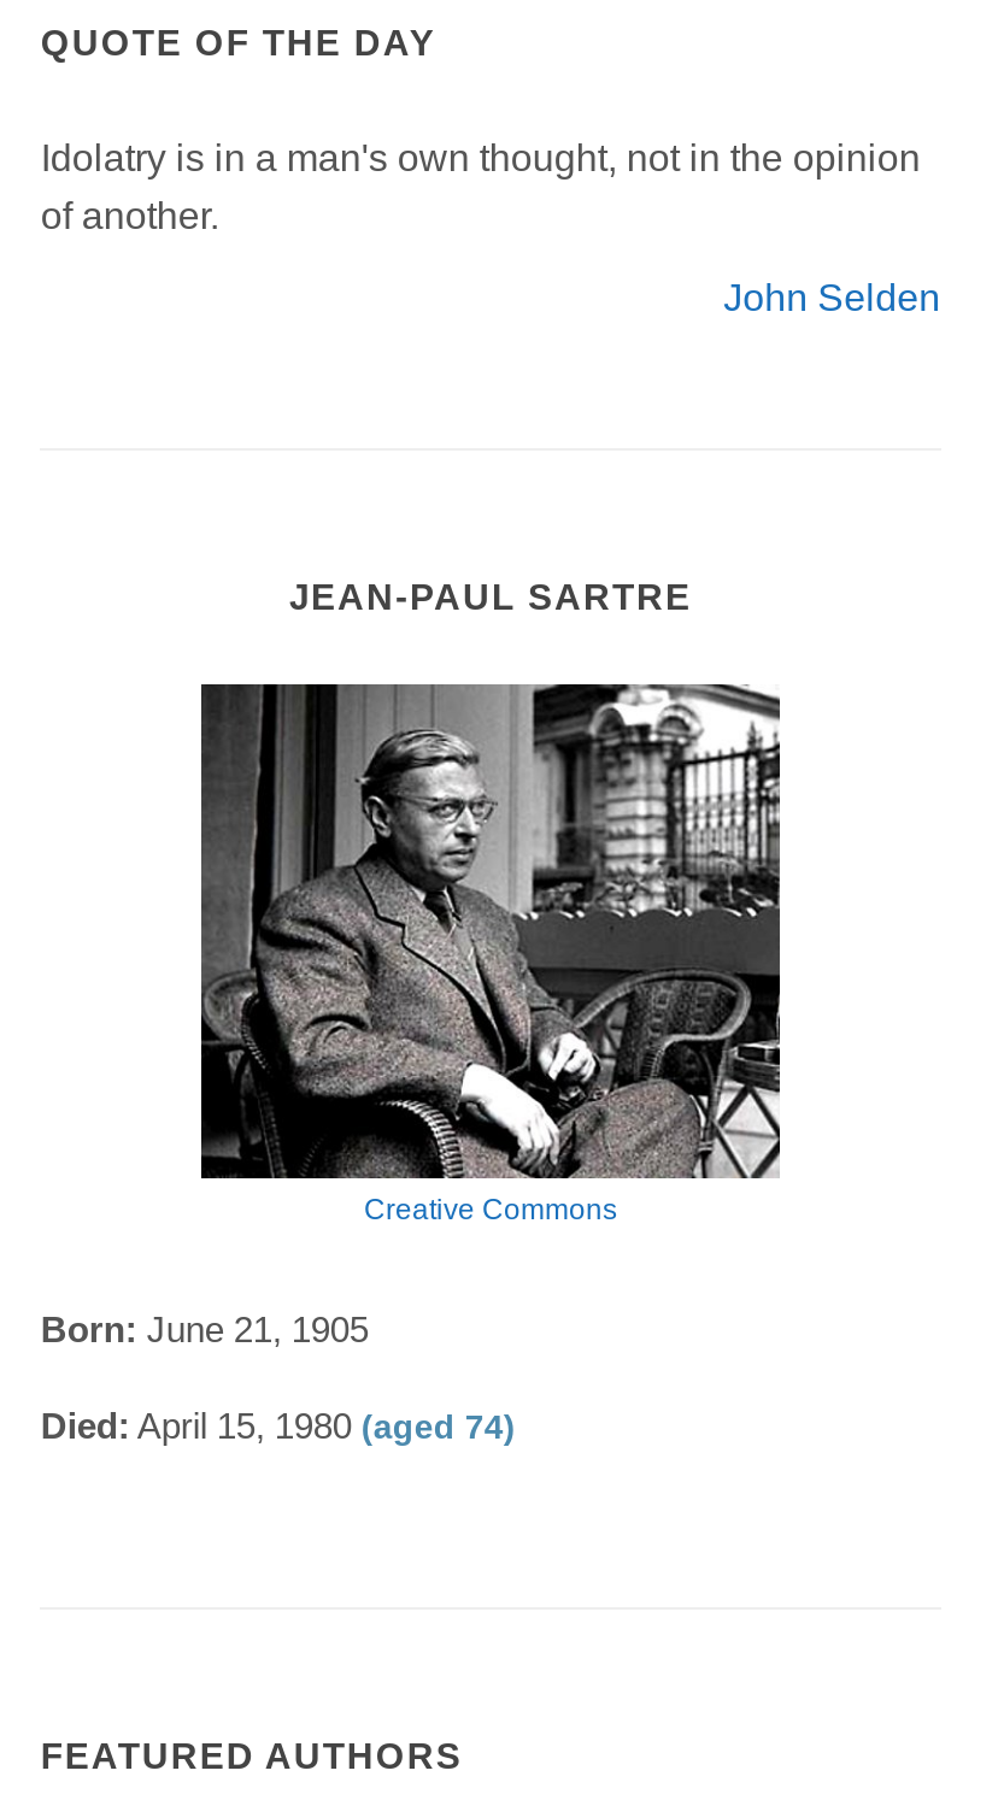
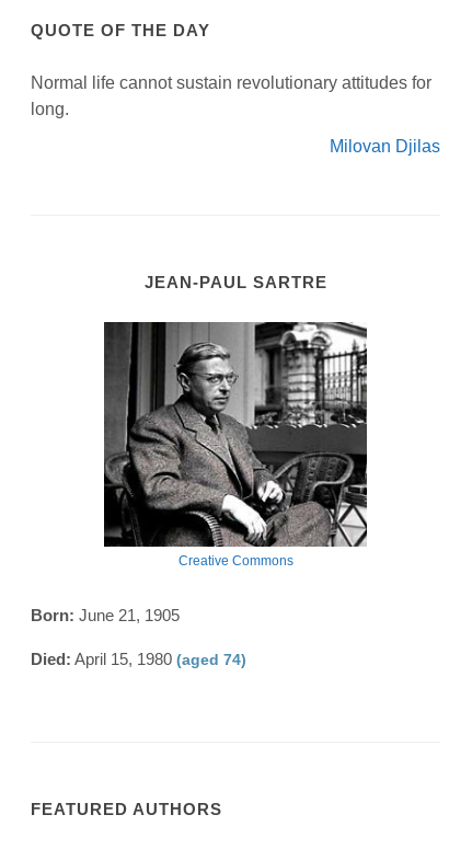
[41,136,921,235] Idolatry is in a man's own thought, not in the opinion | of another. -> [31,73,432,118] Normal life cannot sustain revolutionary attitudes for | long.
[723,276,940,317] John Selden -> [329,136,440,155] Milovan Djilas

